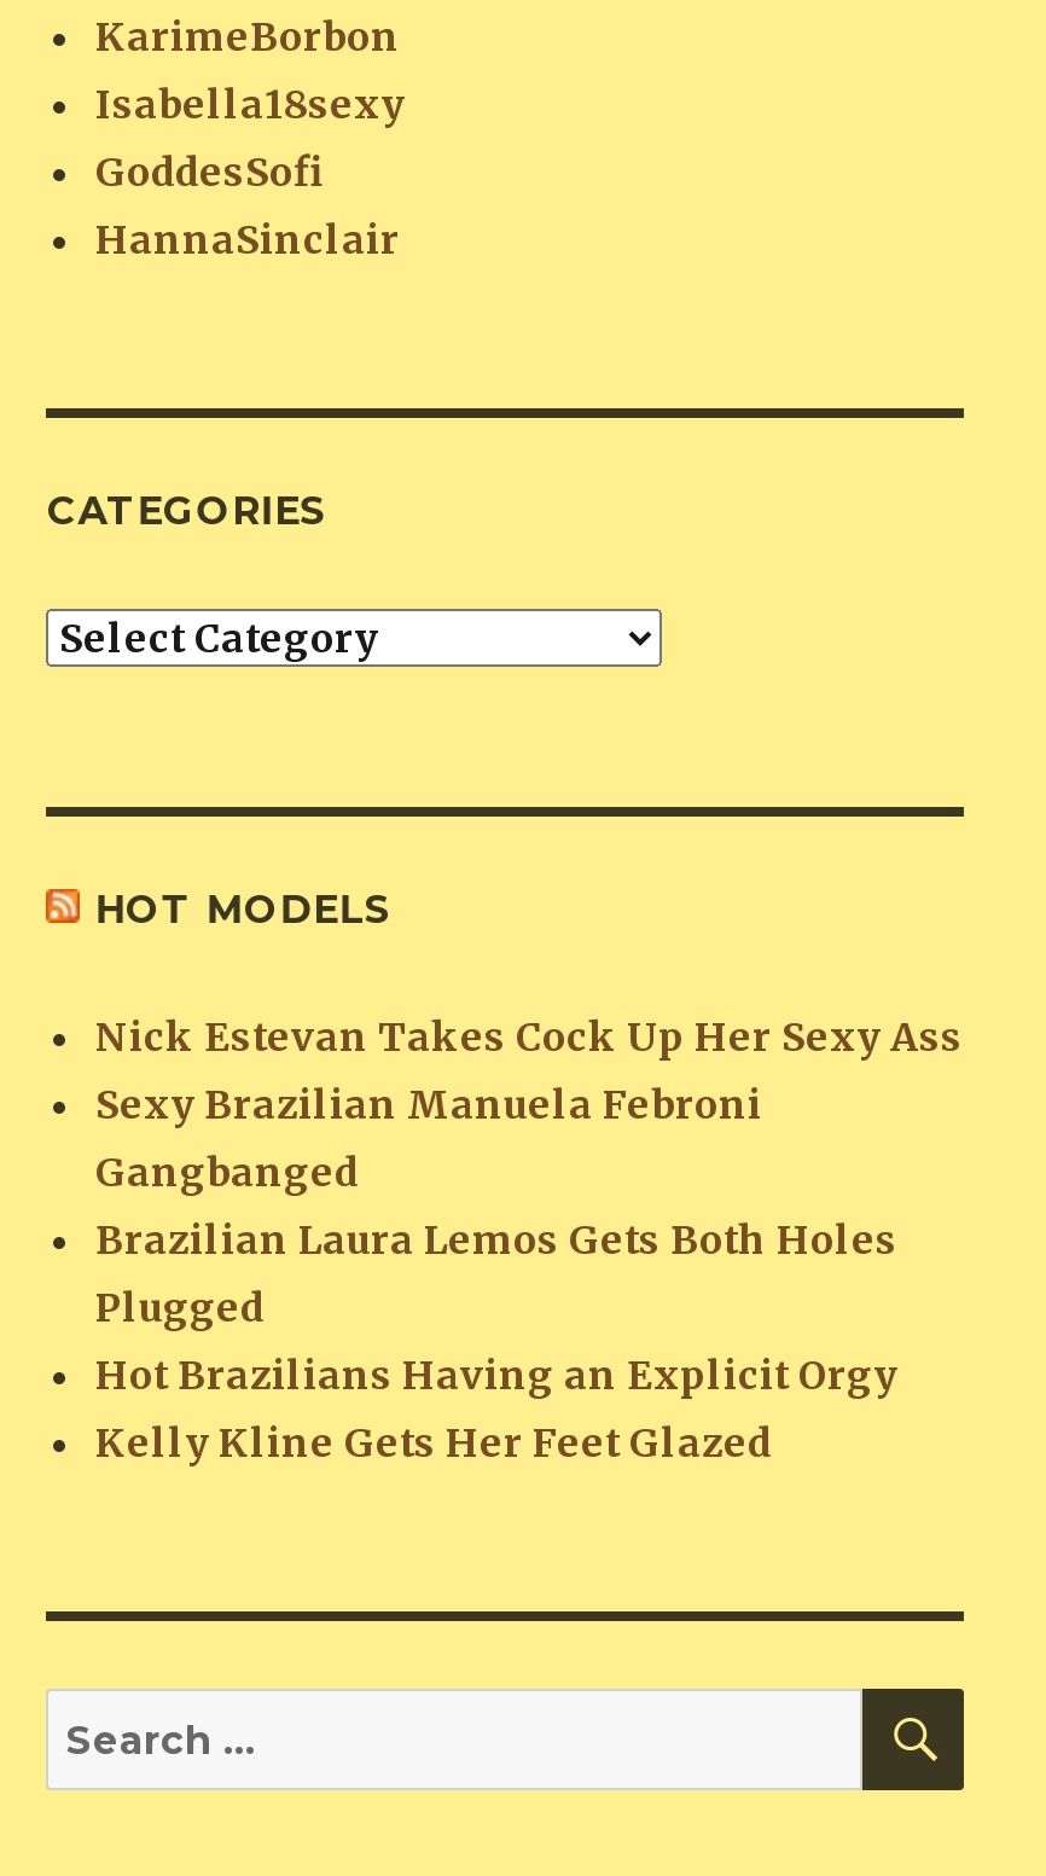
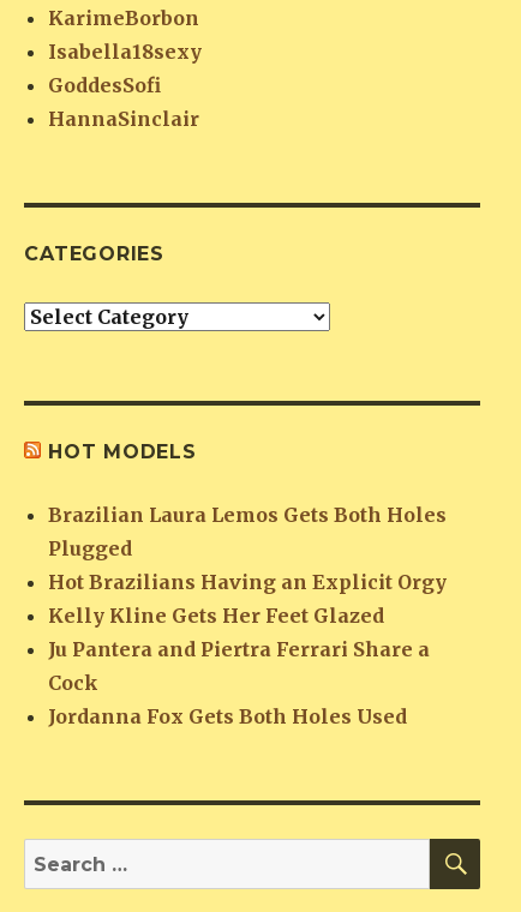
[95,1013,963,1197] Nick Estevan Takes Cock Up Her Sexy Ass | Sexy Brazilian Manuela Febroni | Gangbanged -> none
moved [95,1216,897,1467] -> [49,503,447,628]: Brazilian Laura Lemos Gets Both Holes | Plugged | Hot Brazilians Having an Explicit Orgy | Kelly Kline Gets Her Feet Glazed
none -> [49,638,430,729] Ju Pantera and Piertra Ferrari Share a | Cock | Jordanna Fox Gets Both Holes Used

